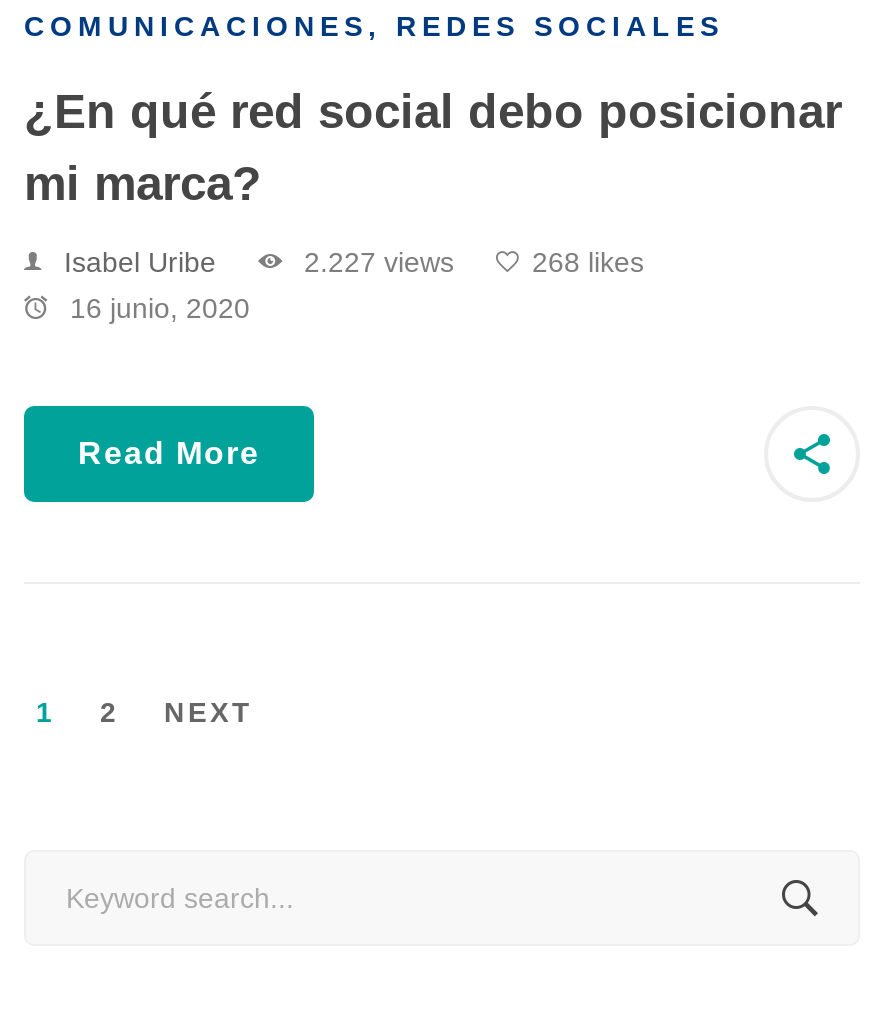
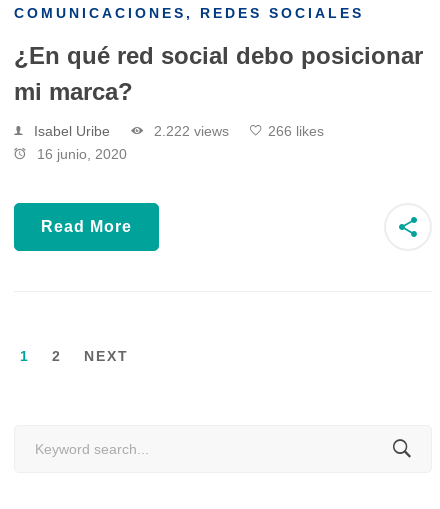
[296,246,454,278] 2.227 views -> [150,123,229,139] 2.222 views
[532,246,644,278] 268 likes -> [268,123,324,139] 266 likes

